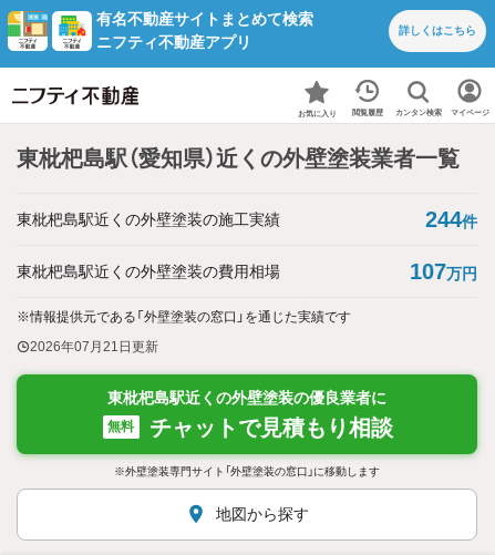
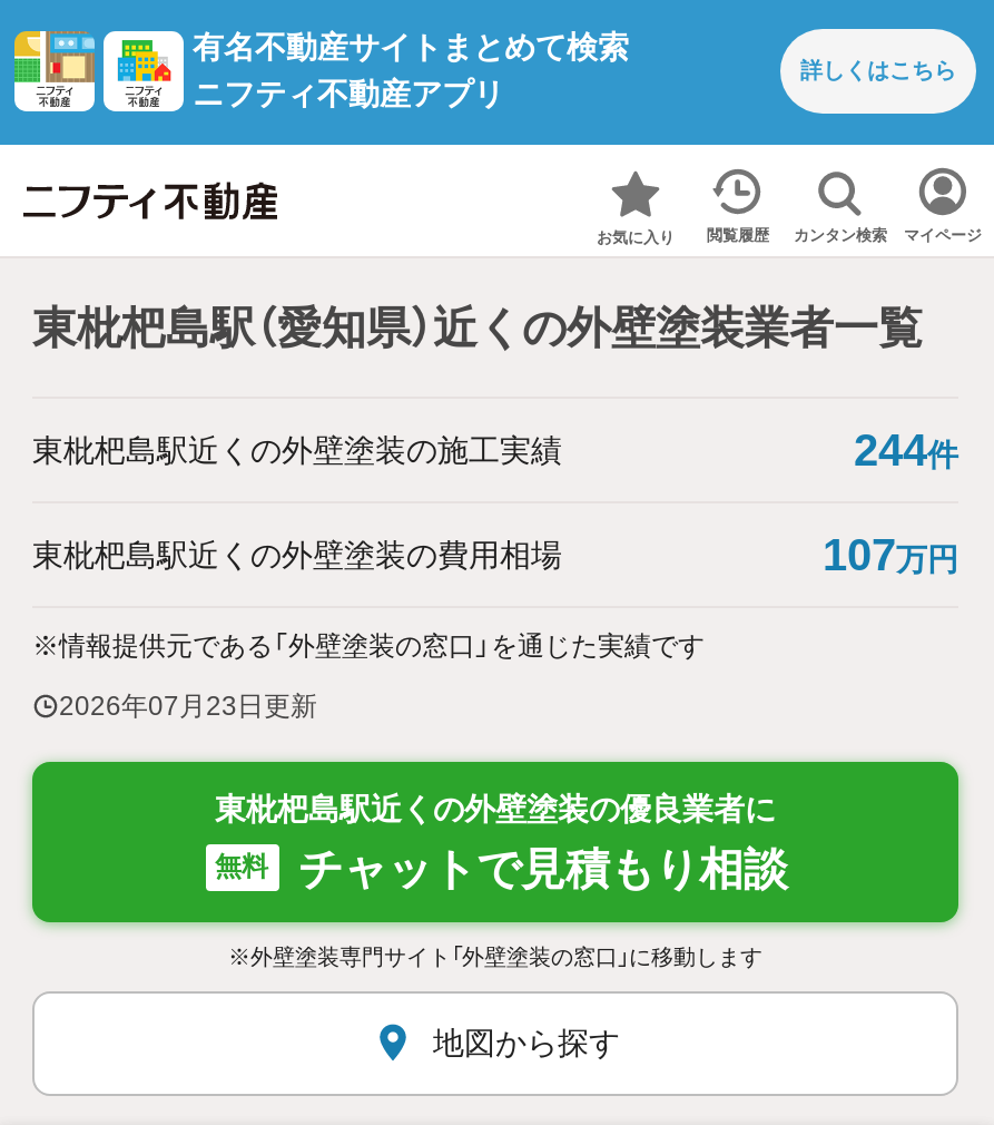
[30,339,158,354] 2026年07月21日更新 -> [59,690,317,721] 2026年07月23日更新

